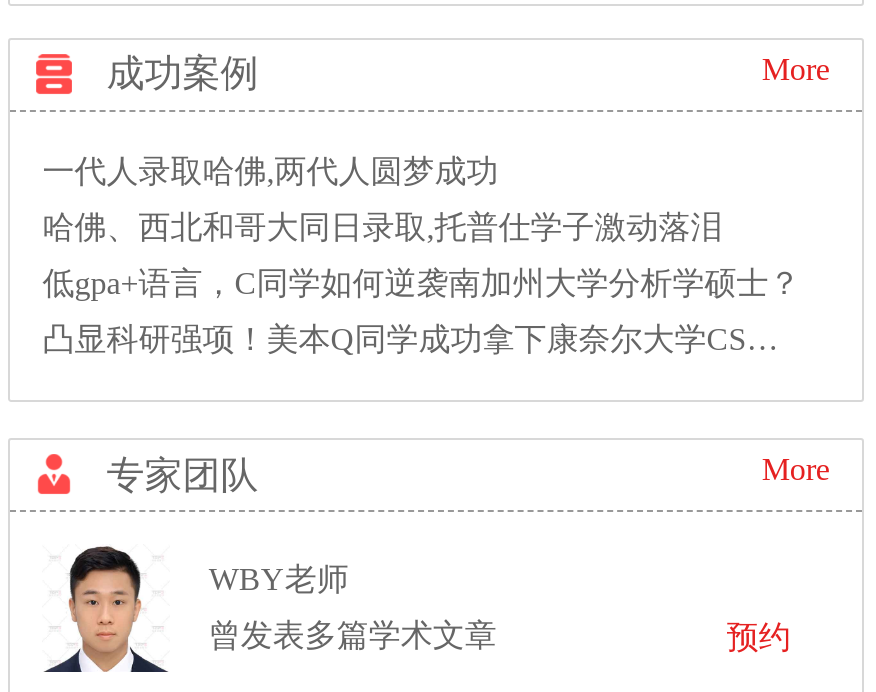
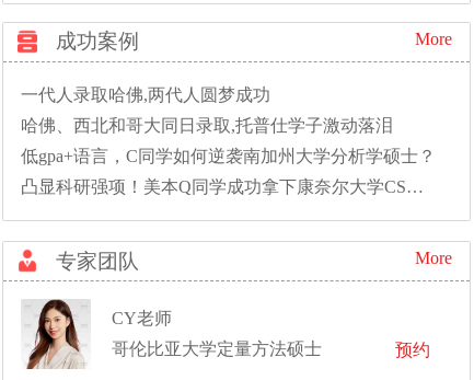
[44,546,349,674] [image] | WBY老师 -> [22,299,172,370] [image] | CY老师
[209,618,497,652] 曾发表多篇学术文章 -> [112,340,322,358] 哥伦比亚大学定量方法硕士

